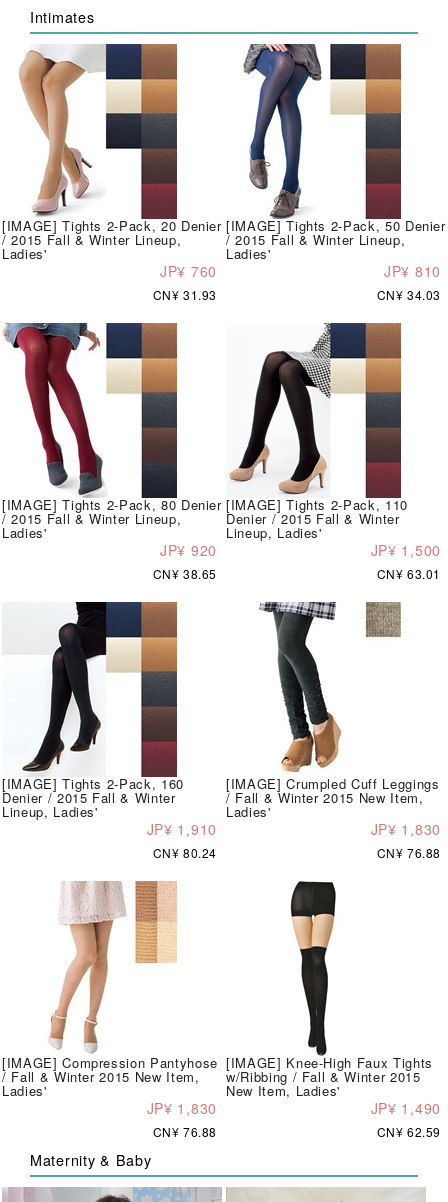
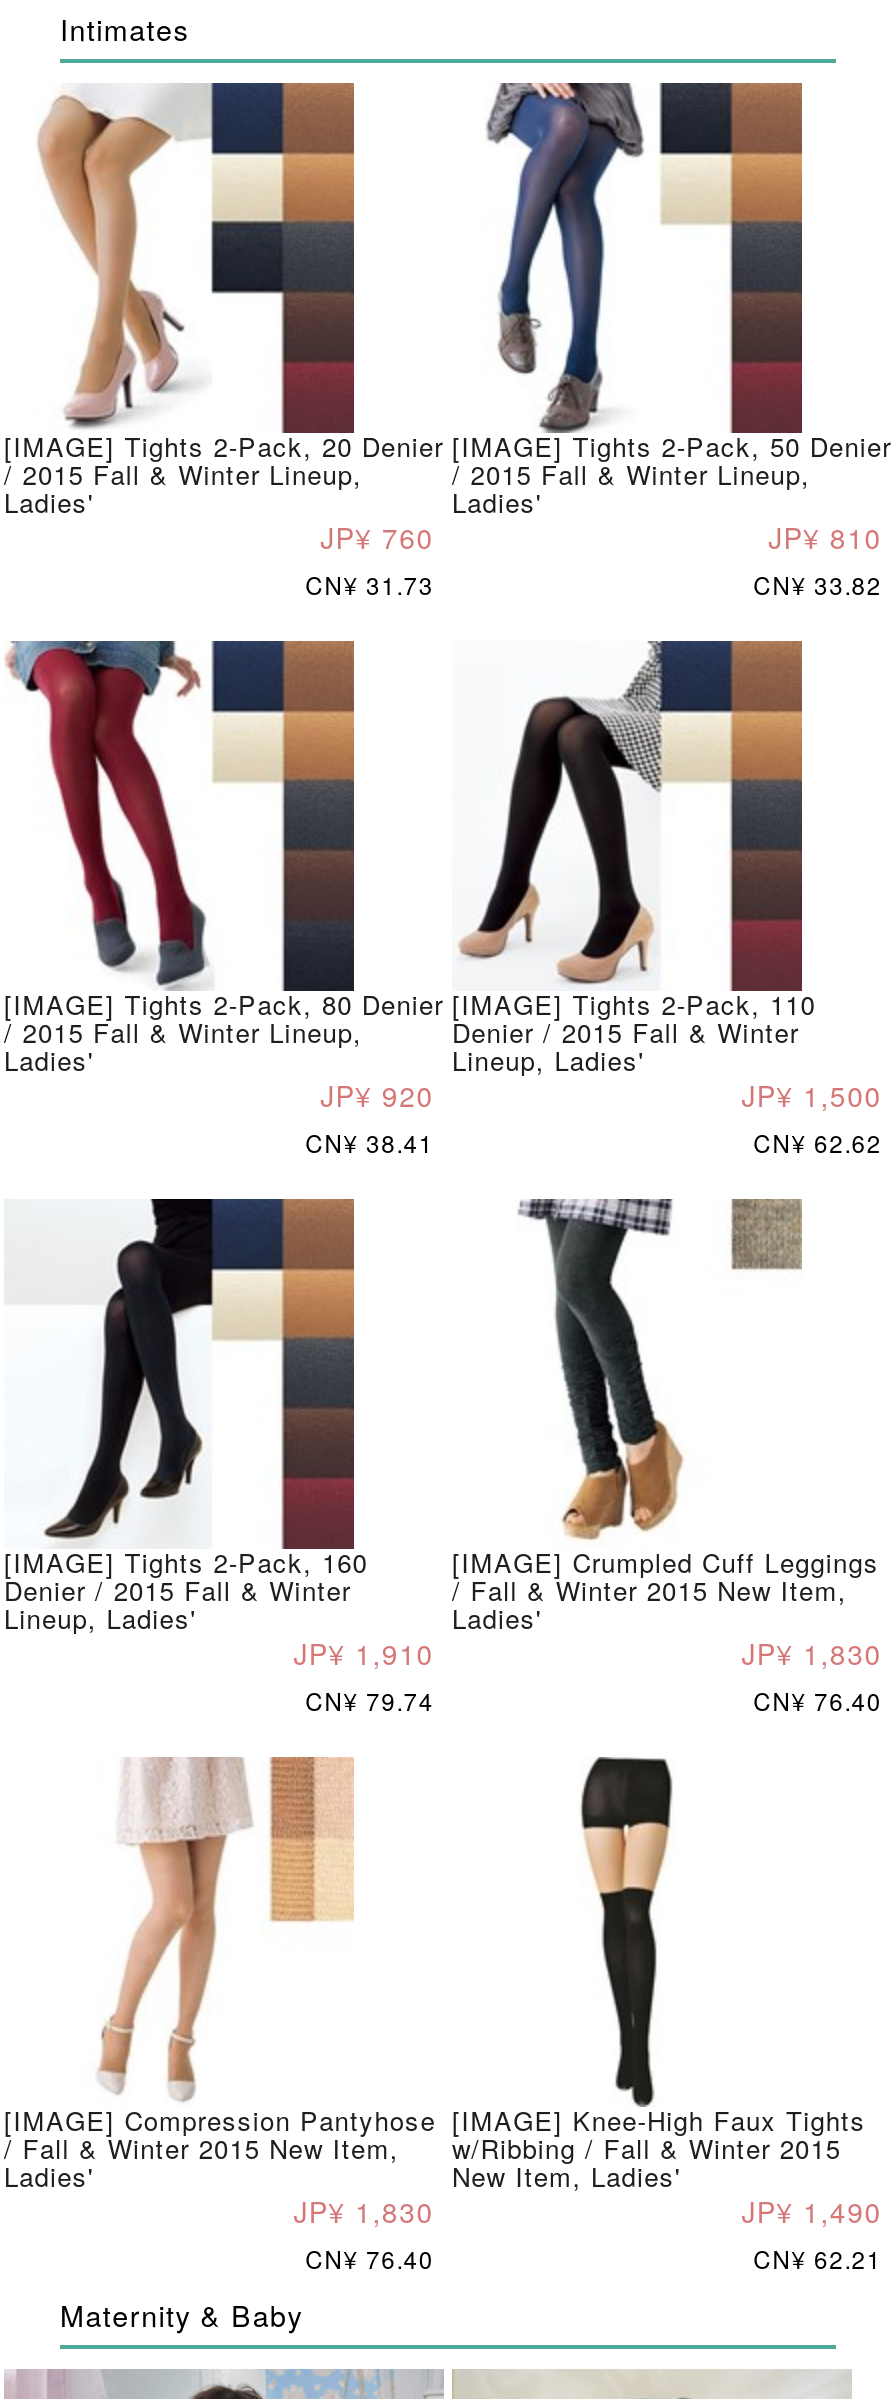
[153,286,217,303] CN¥ 31.93 -> [305,567,434,601] CN¥ 31.73
[377,286,441,303] CN¥ 34.03 -> [753,567,882,601] CN¥ 33.82
[153,565,217,582] CN¥ 38.65 -> [305,1125,434,1159] CN¥ 38.41
[377,565,441,582] CN¥ 63.01 -> [753,1125,882,1159] CN¥ 62.62
[153,844,217,861] CN¥ 80.24 -> [305,1683,434,1717] CN¥ 79.74
[377,844,441,861] CN¥ 76.88 -> [753,1683,882,1717] CN¥ 76.40
[153,1123,217,1140] CN¥ 76.88 -> [305,2241,434,2275] CN¥ 76.40
[377,1123,441,1140] CN¥ 62.59 -> [753,2241,882,2275] CN¥ 62.21

